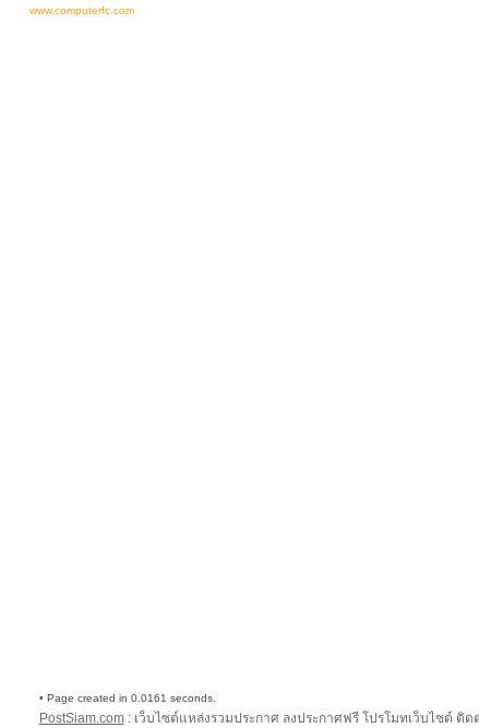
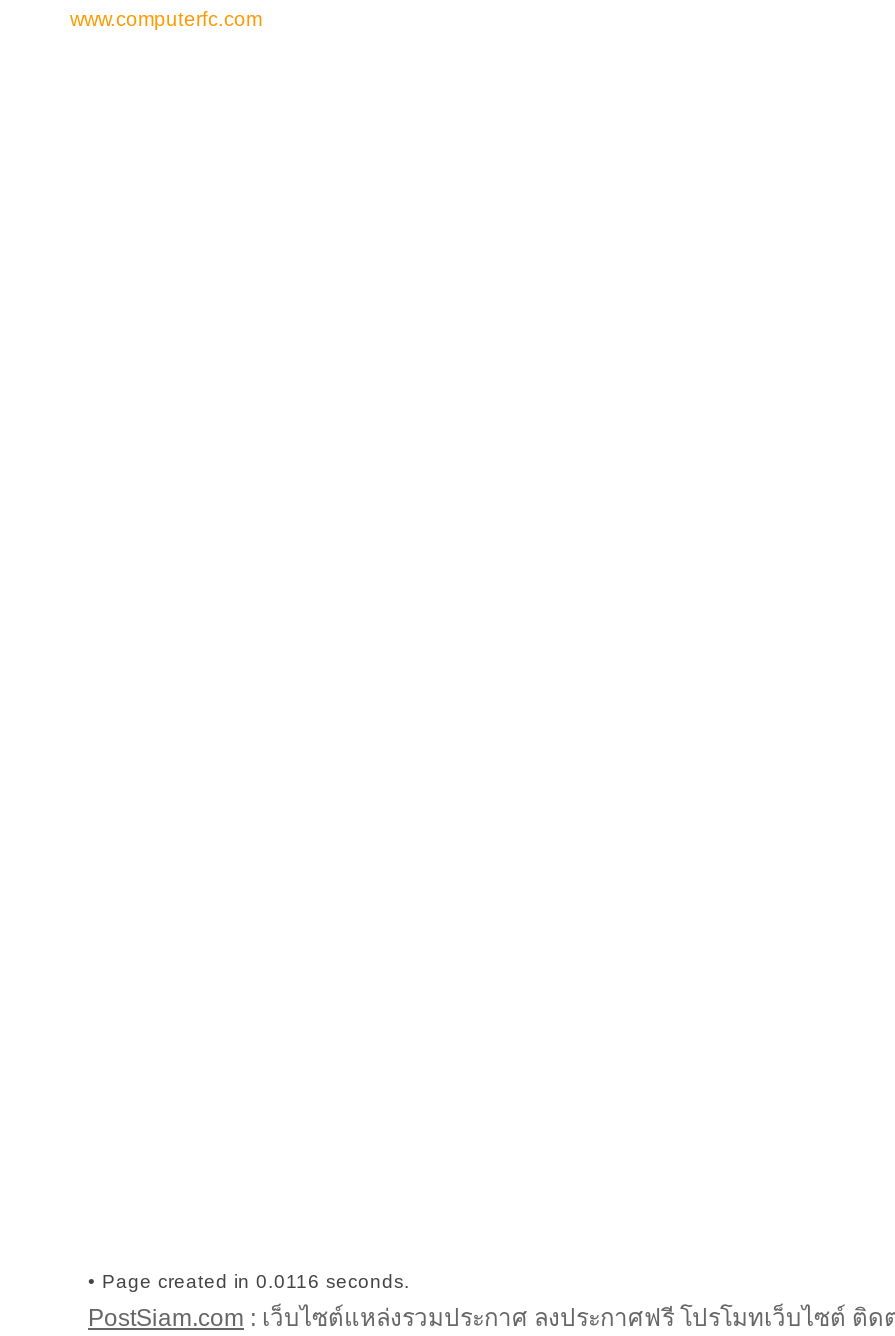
[39,692,215,704] • Page created in 0.0161 seconds. -> [88,1270,410,1292] • Page created in 0.0116 seconds.

